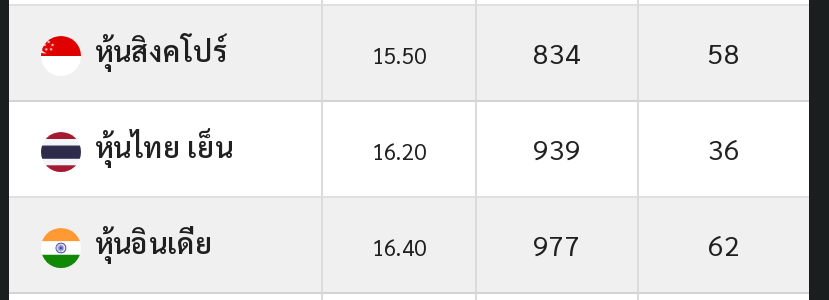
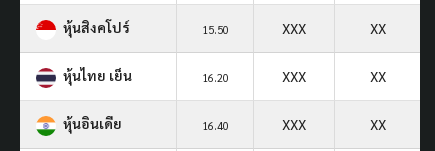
[533,34,740,70] 834 | 58 -> [282,19,385,37] XXX | XX
[533,130,740,166] 939 | 36 -> [282,67,385,85] XXX | XX
[533,226,740,262] 977 | 62 -> [282,115,385,133] XXX | XX

